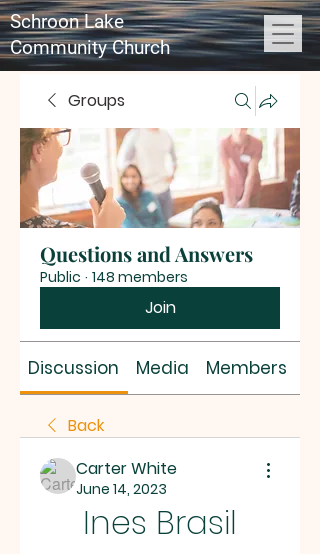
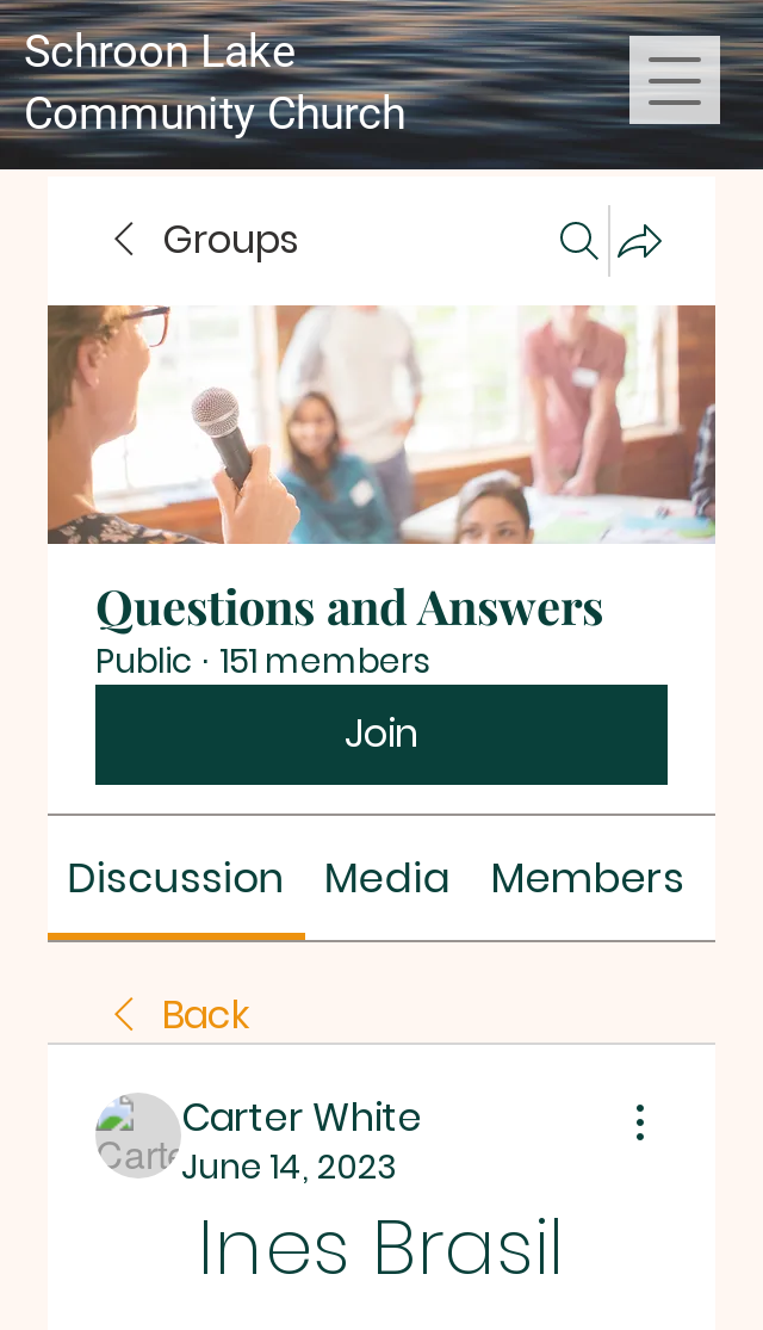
[40,267,188,287] Public · 148 members -> [95,637,432,685] Public · 151 members

